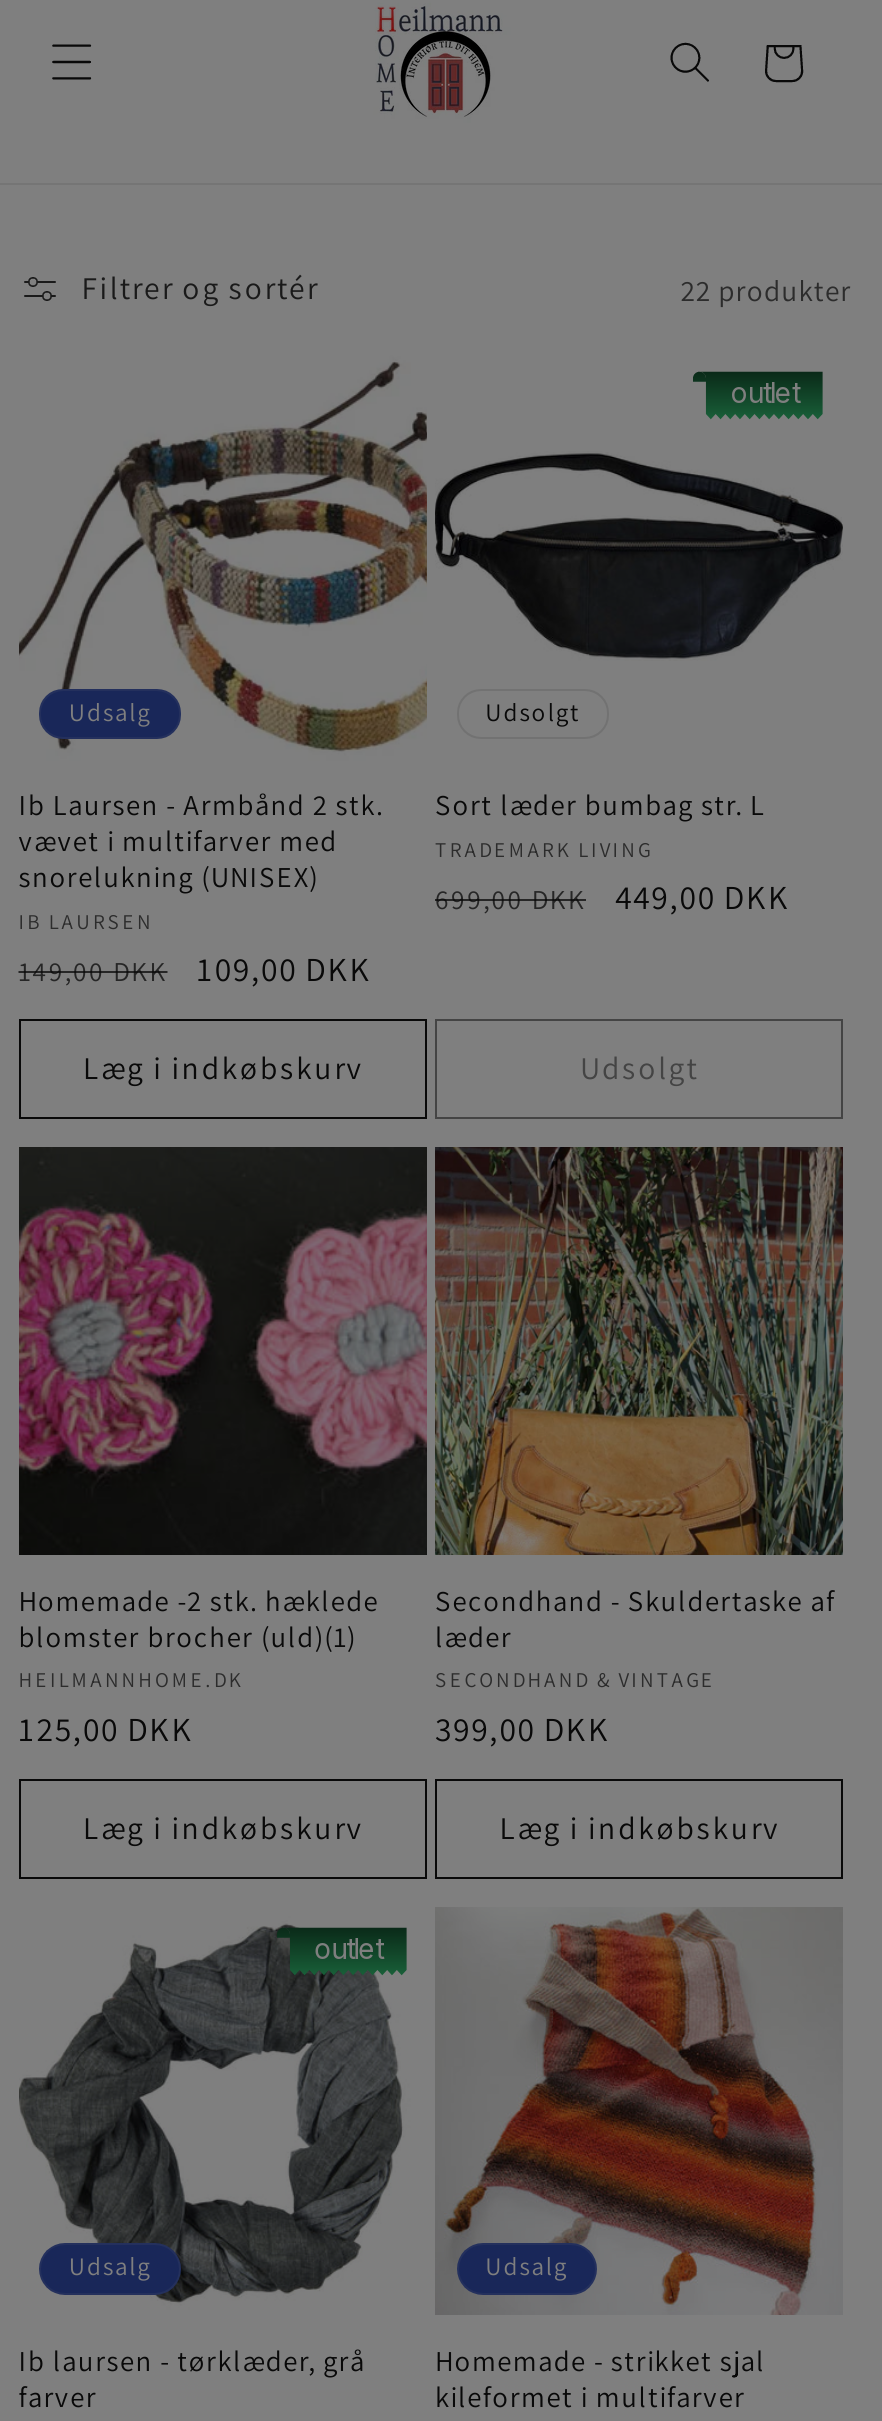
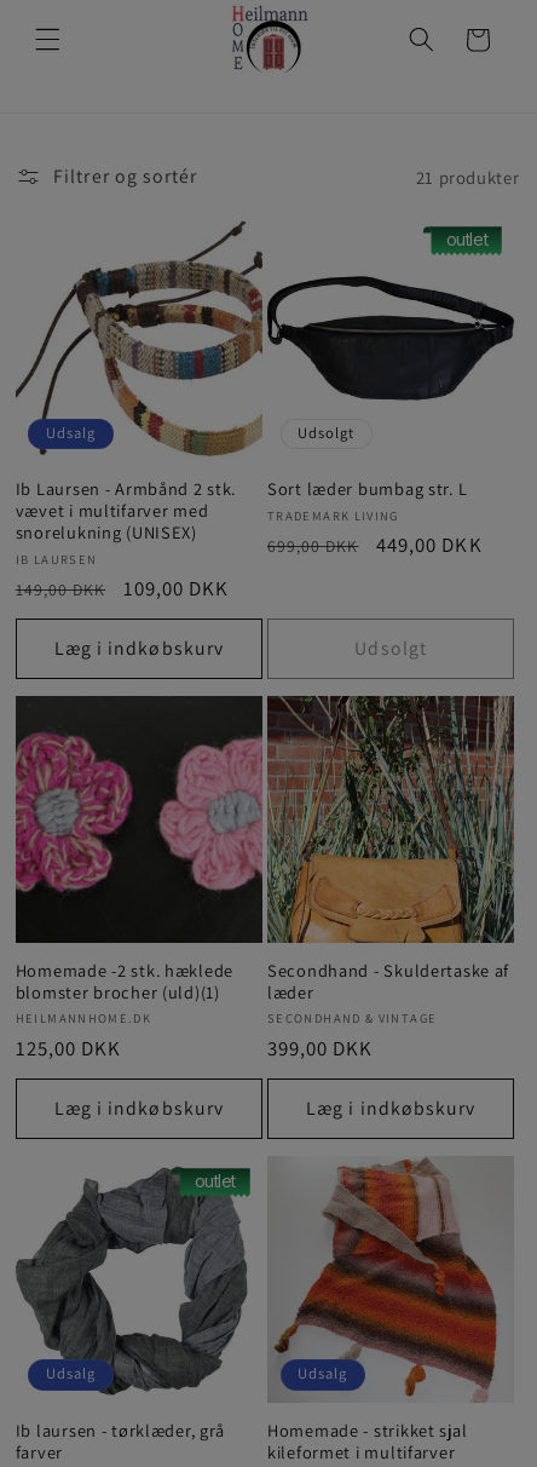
[680,271,851,309] 22 produkter -> [416,166,519,189] 21 produkter

